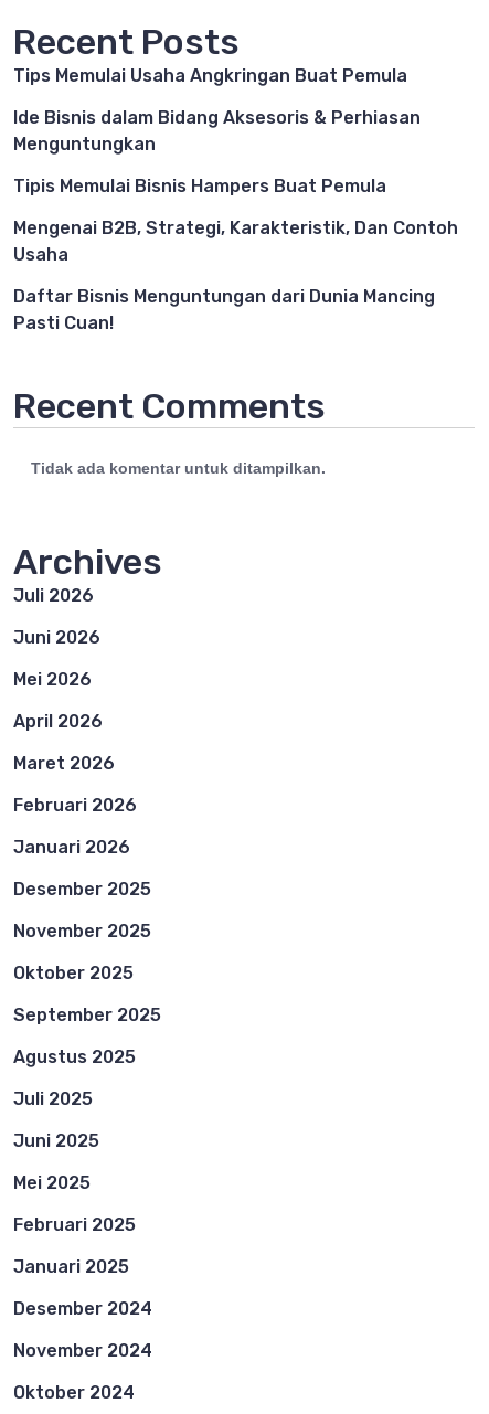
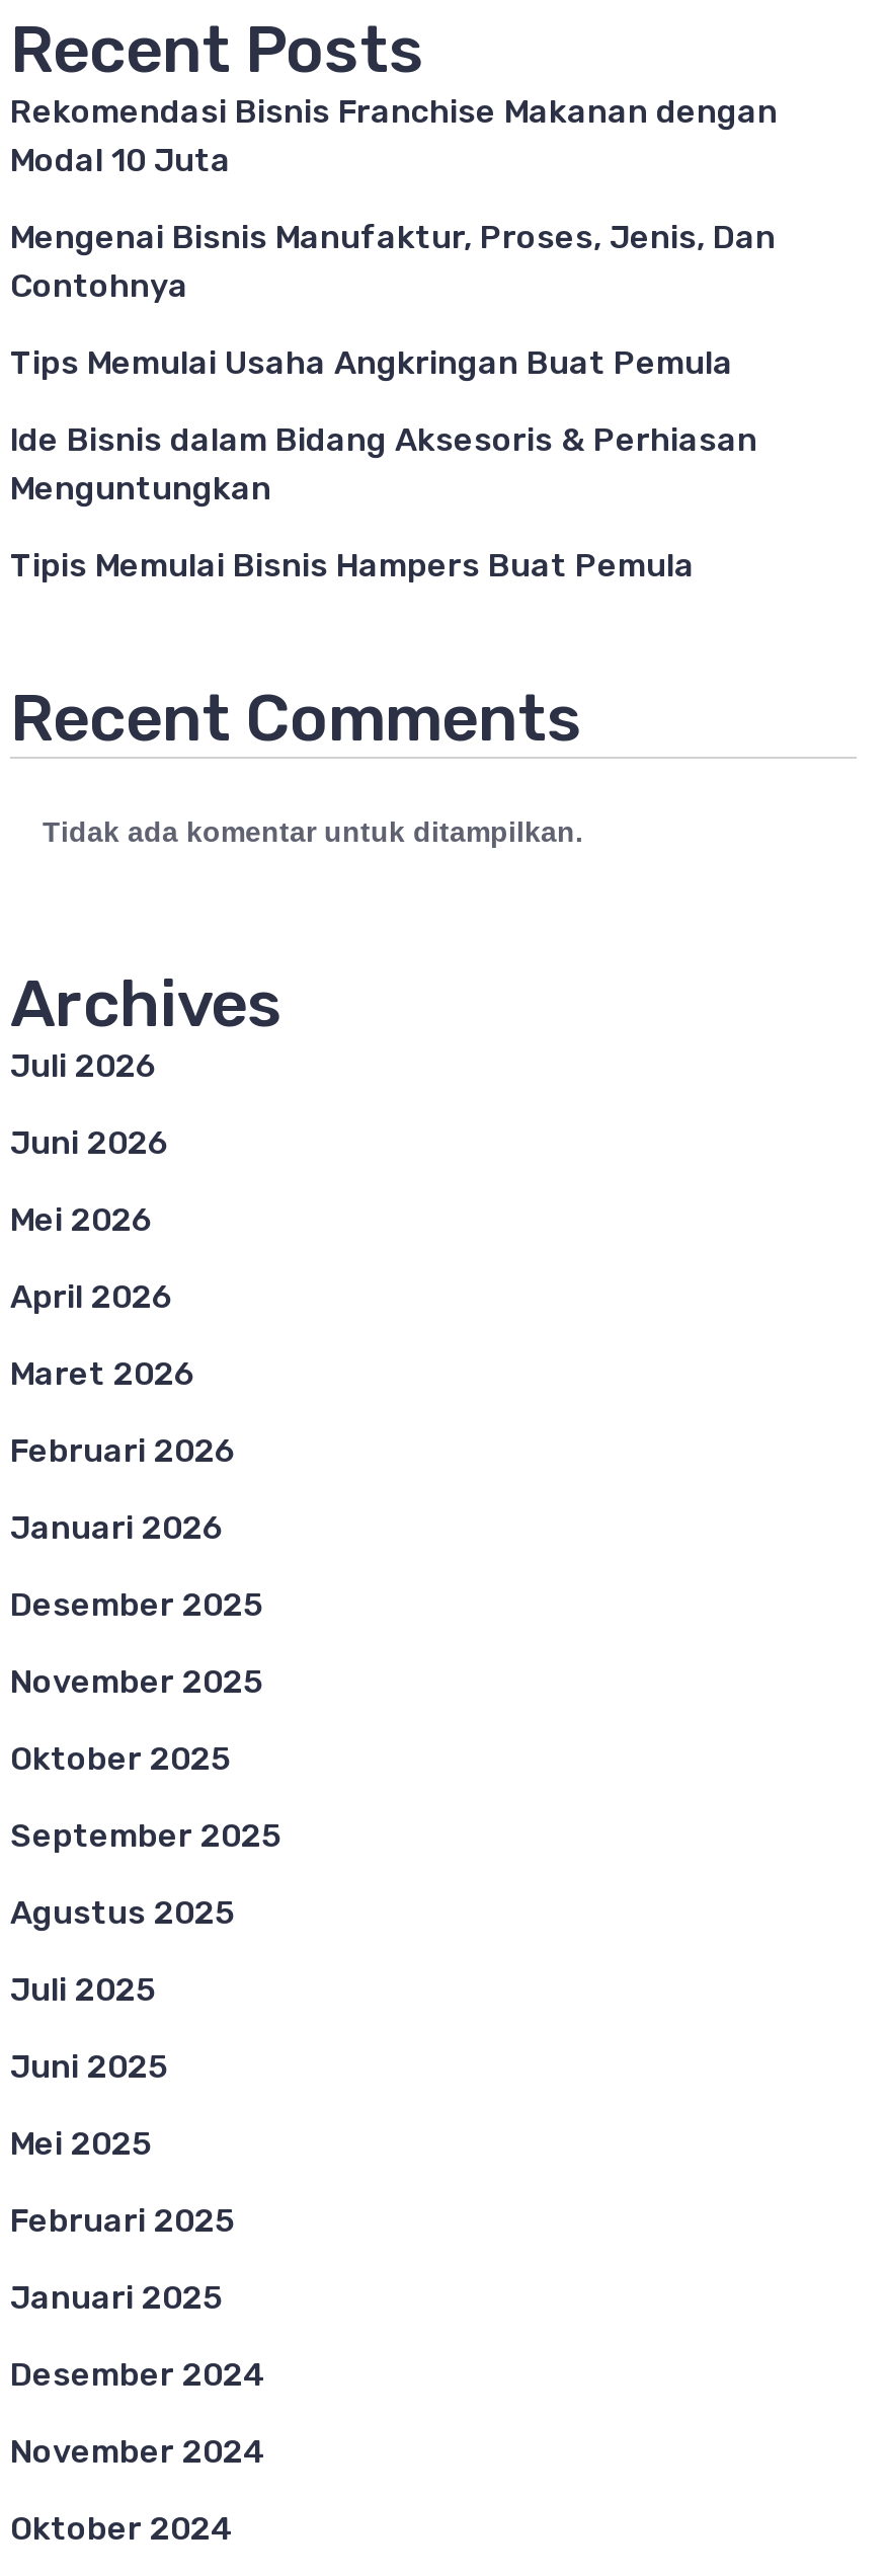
none -> [10,94,778,306] Rekomendasi Bisnis Franchise Makanan dengan | Modal 10 Juta | Mengenai Bisnis Manufaktur, Proses, Jenis, Dan | Contohnya
moved [13,65,421,196] -> [10,345,757,586]: Tips Memulai Usaha Angkringan Buat Pemula | Ide Bisnis dalam Bidang Aksesoris & Perhiasan | Menguntungkan | Tipis Memulai Bisnis Hampers Buat Pemula
[13,217,458,333] Mengenai B2B, Strategi, Karakteristik, Dan Contoh | Usaha | Daftar Bisnis Menguntungan dari Dunia Mancing | Pasti Cuan! -> none

